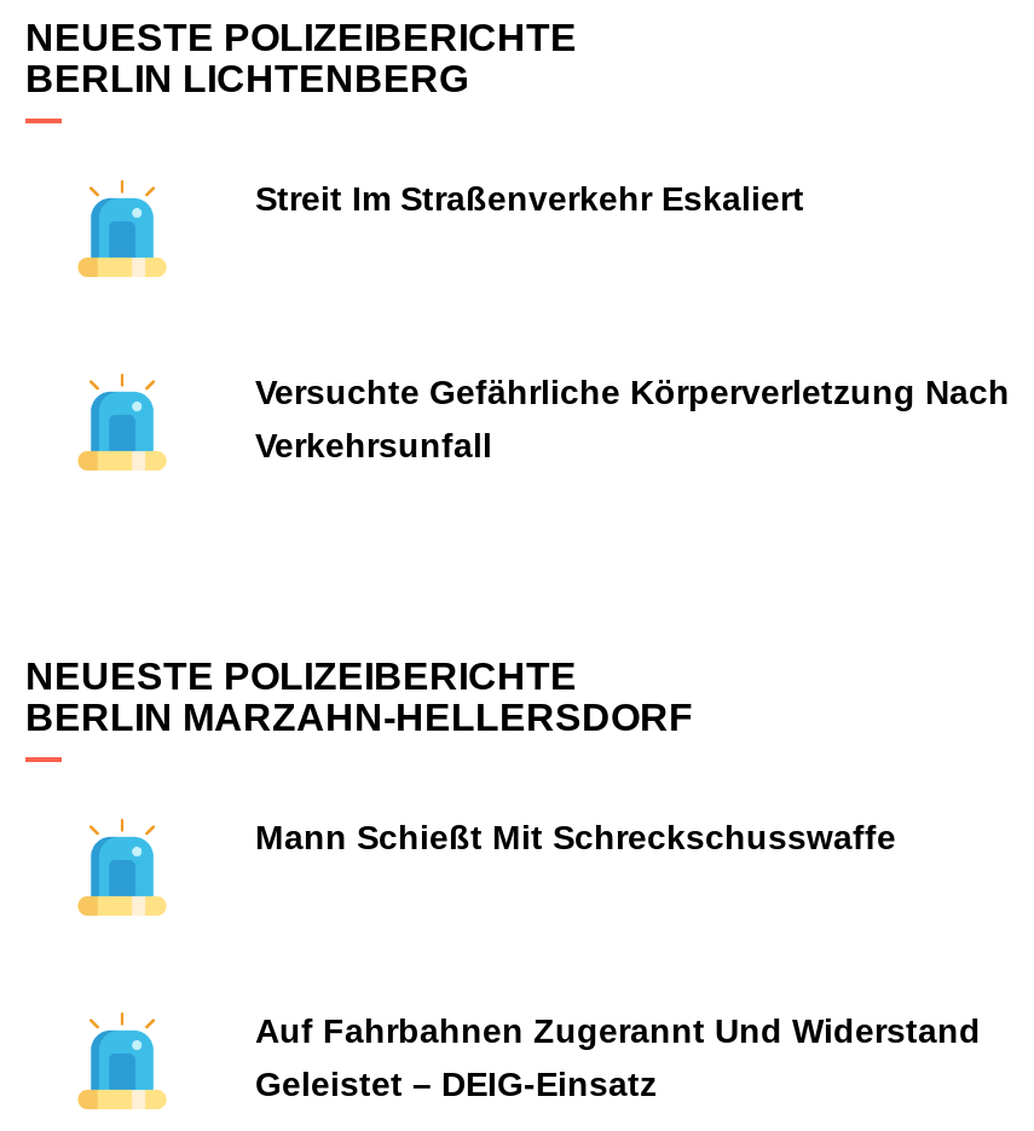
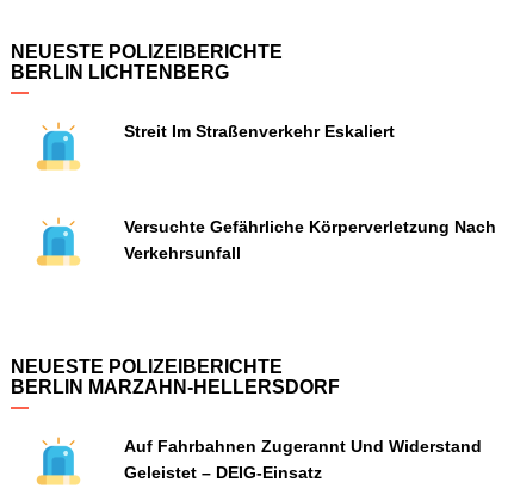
[255,818,896,856] Mann Schießt Mit Schreckschusswaffe -> none

